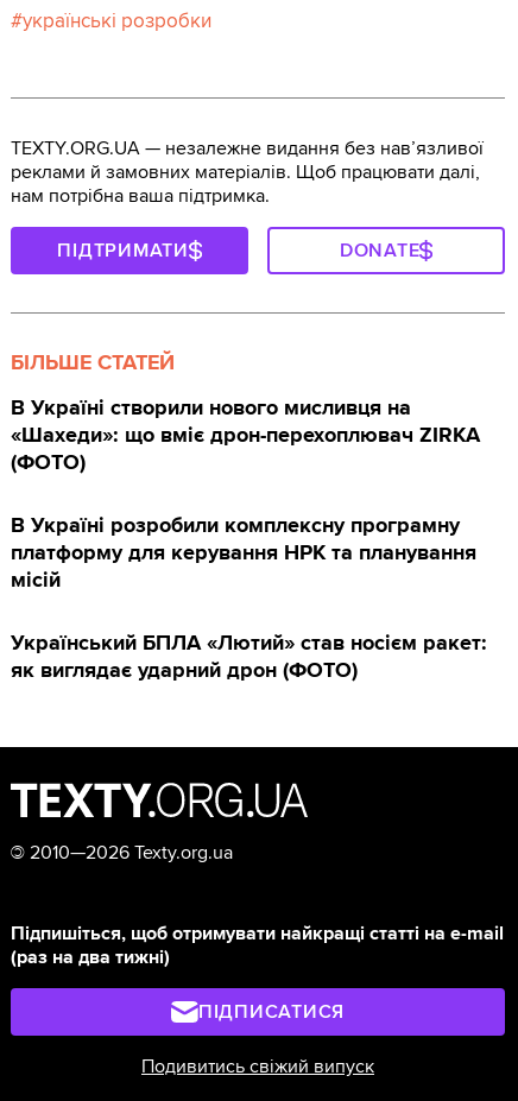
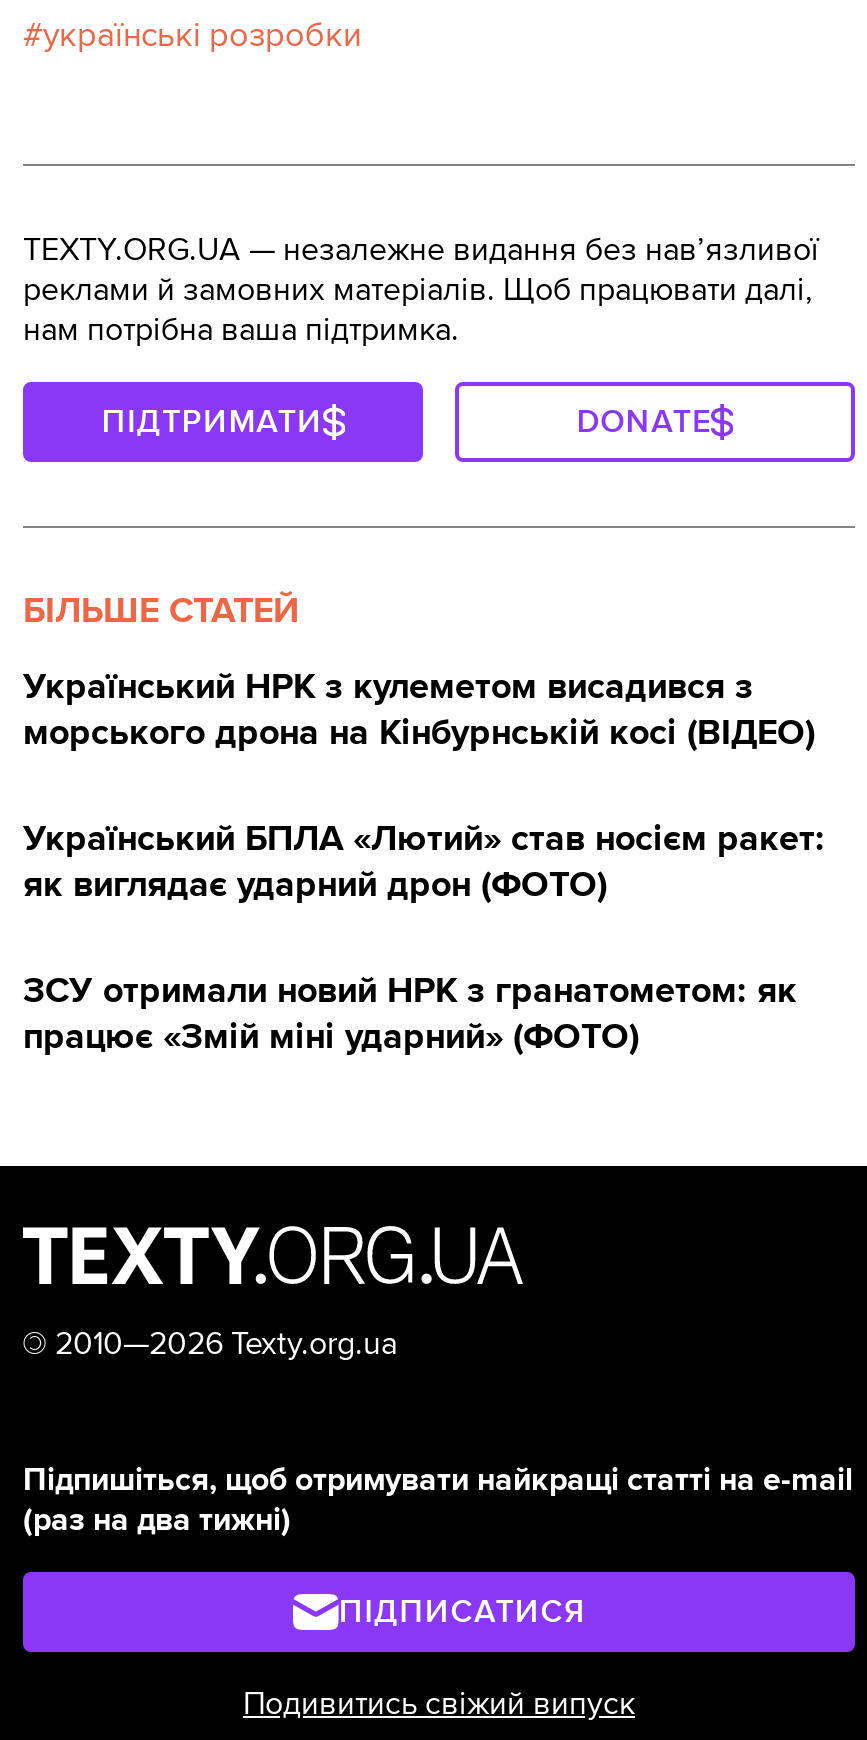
[11,394,480,593] В Україні створили нового мисливця на | «Шахеди»: що вміє дрон-перехоплювач ZIRKA | (ФОТО) | В Україні розробили комплексну програмну | платформу для керування НРК та планування | місій -> [23,664,815,754] Український НРК з кулеметом висадився з | морського дрона на Кінбурнській косі (ВІДЕО)
moved [11,629,487,683] -> [23,816,825,906]: Український БПЛА «Лютий» став носієм ракет: | як виглядає ударний дрон (ФОТО)
none -> [23,968,797,1058] ЗСУ отримали новий НРК з гранатометом: як | працює «Змій міні ударний» (ФОТО)

